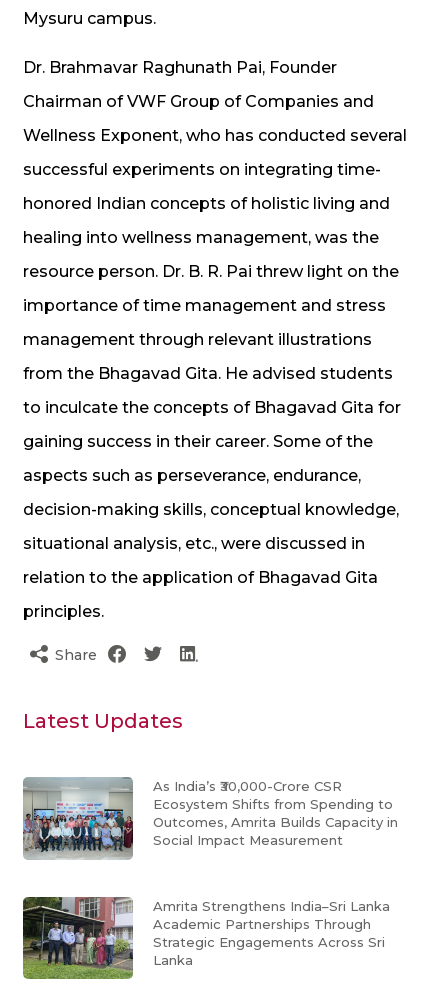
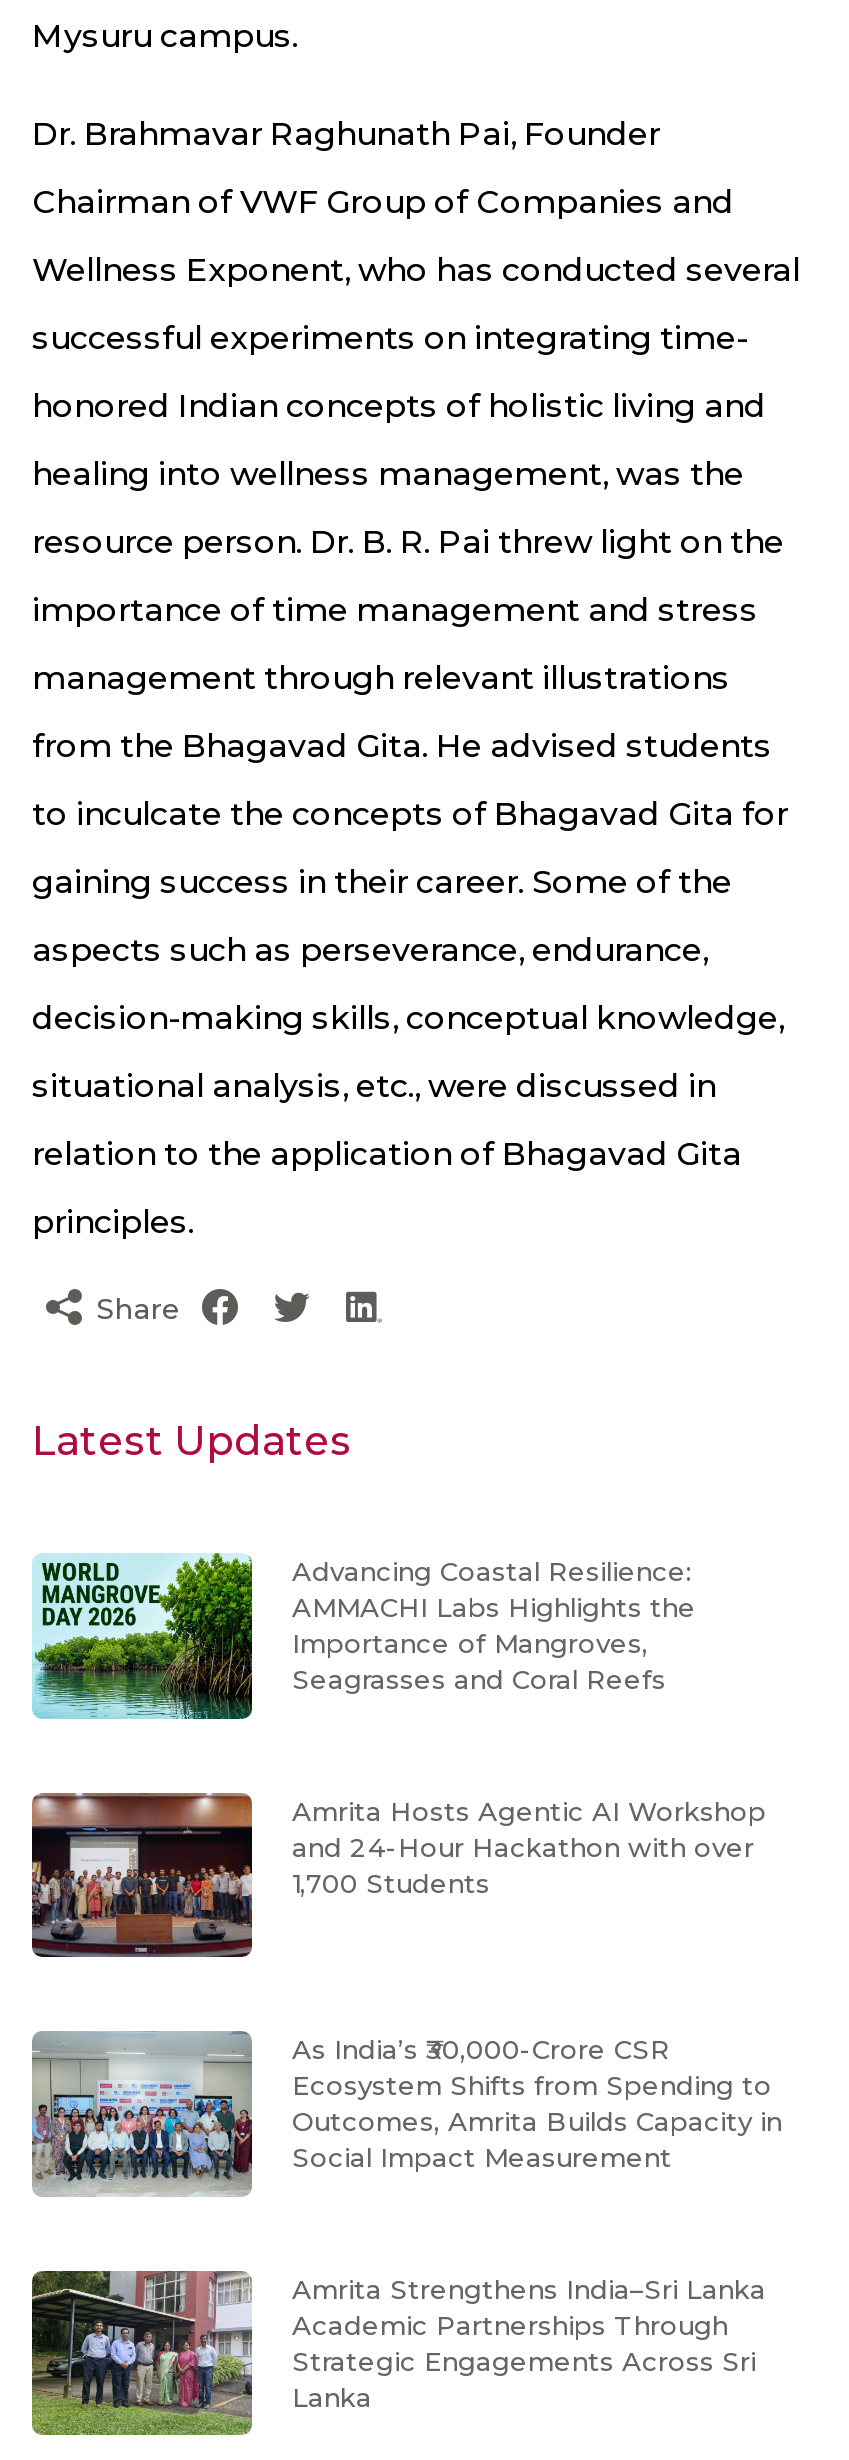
none -> [30,1793,766,1959] [image] | Amrita Hosts Agentic AI Workshop | and 24-Hour Hackathon with over | 1,700 Students
none -> [32,1553,696,1721] [image] | Advancing Coastal Resilience: | AMMACHI Labs Highlights the | Importance of Mangroves, | Seagrasses and Coral Reefs

